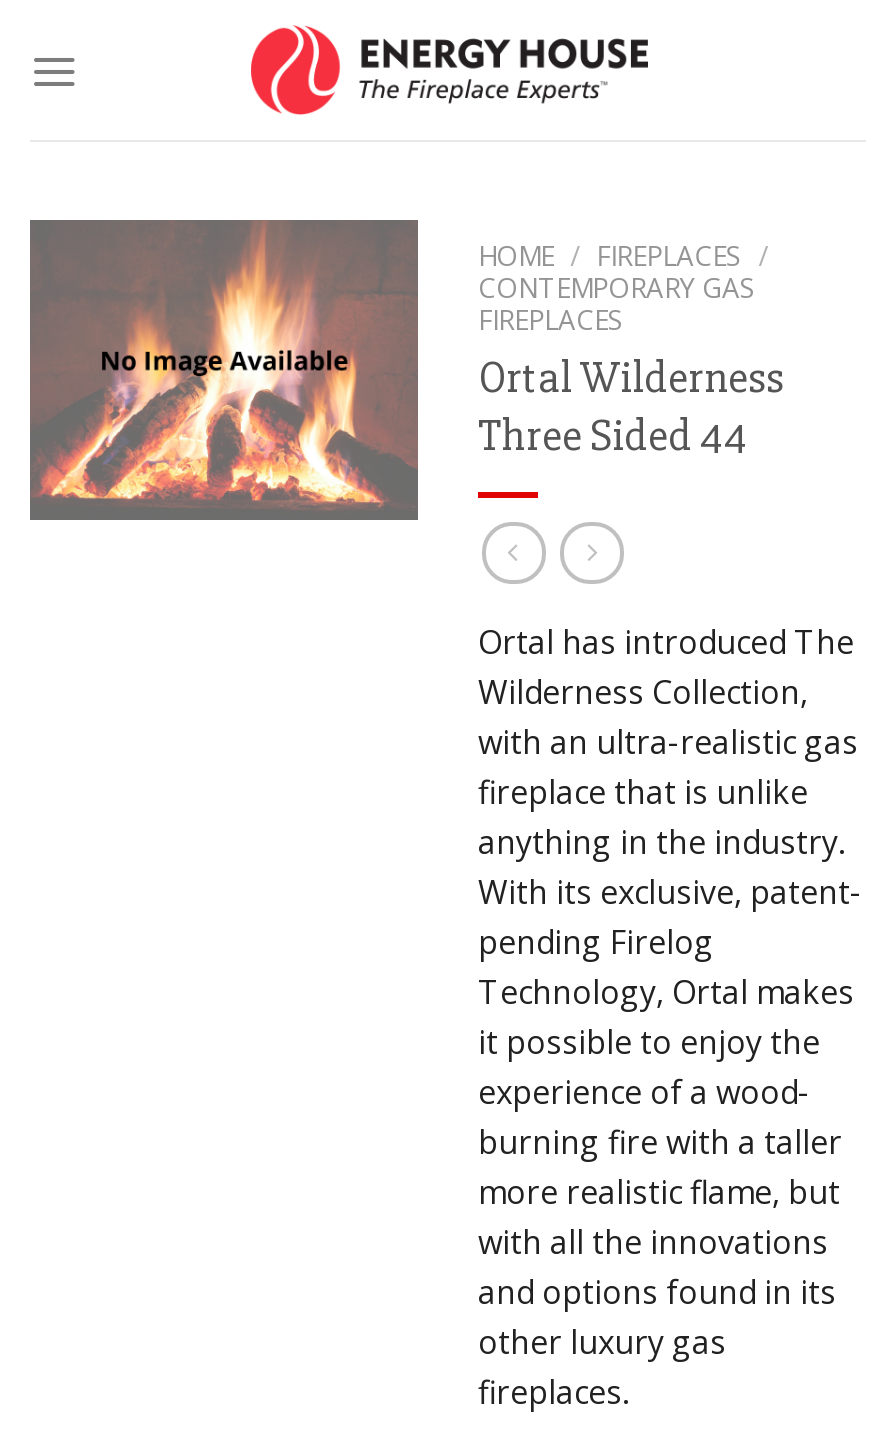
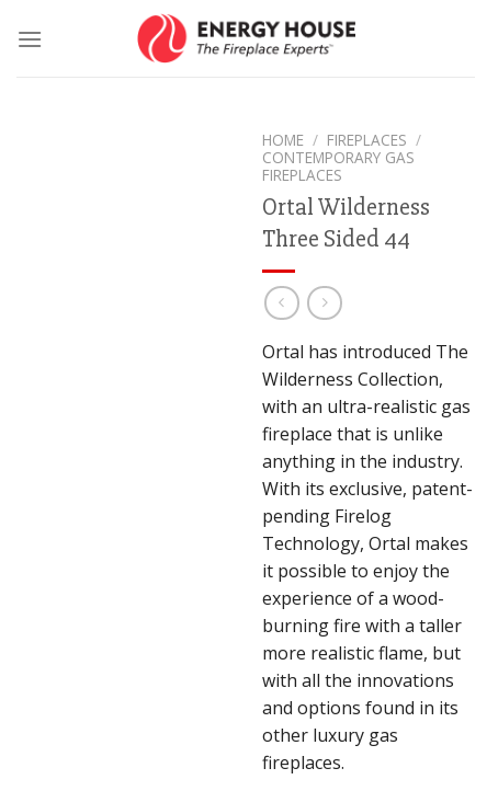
[28,218,420,522] [image] -> none

